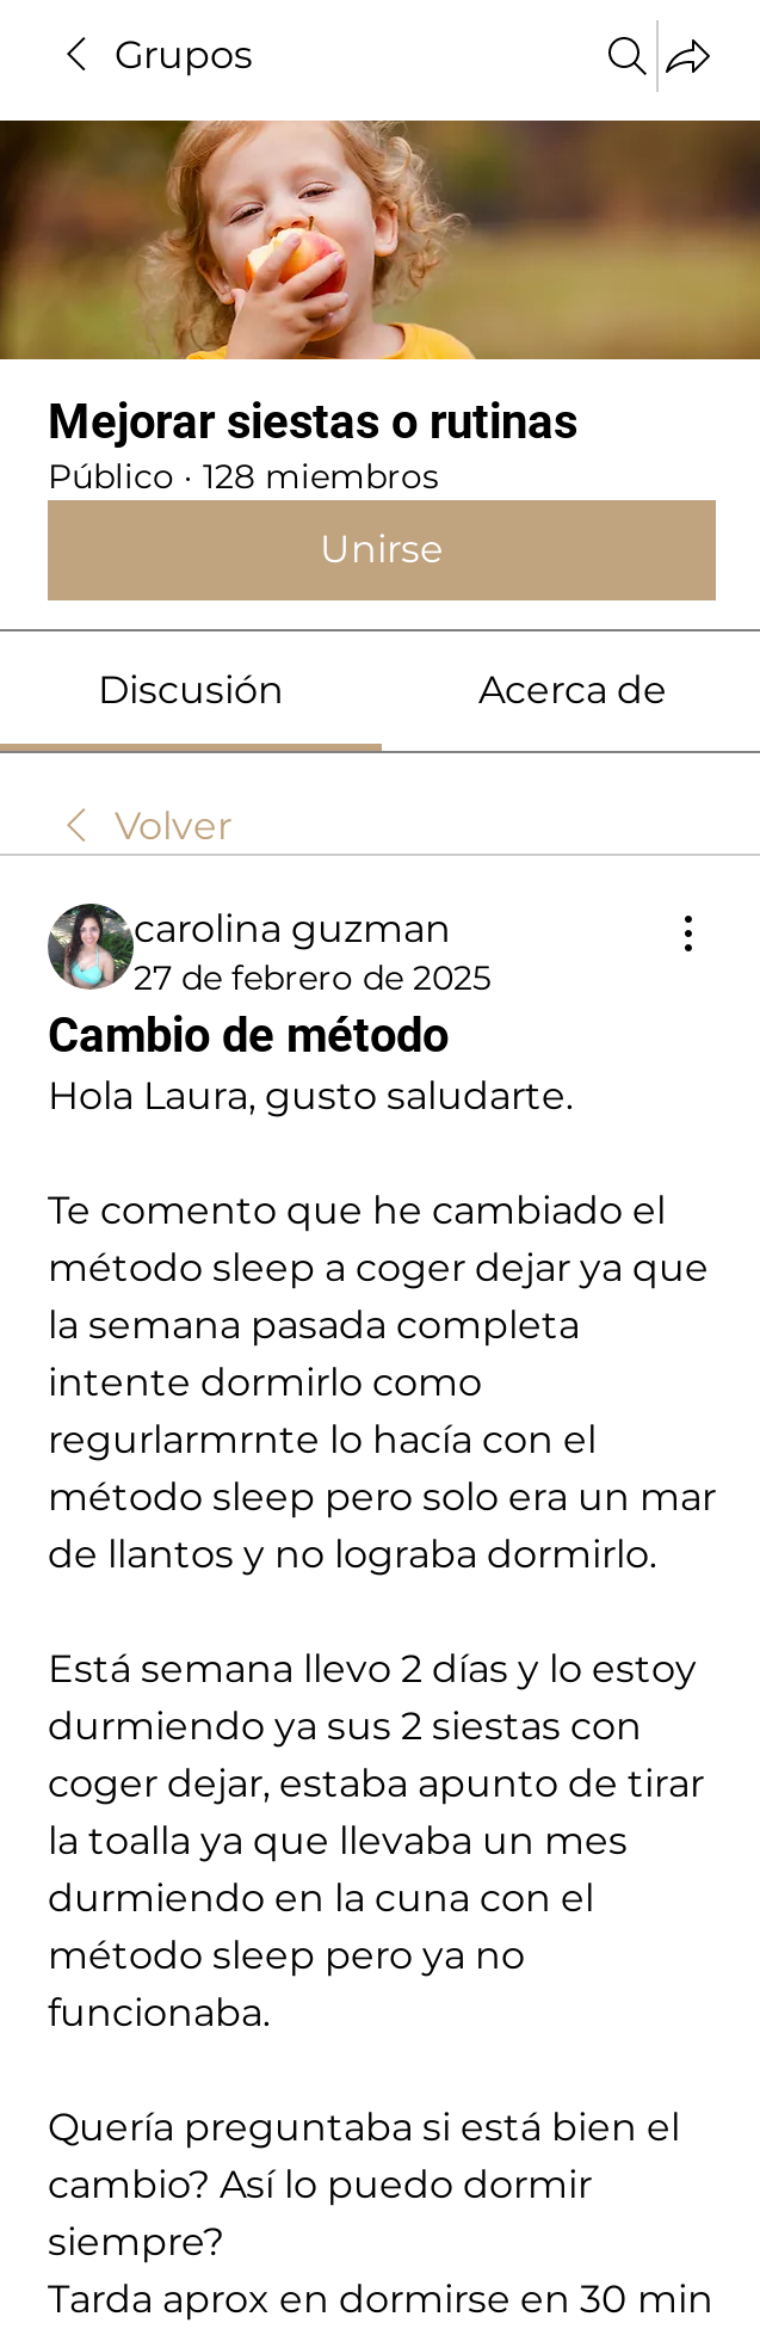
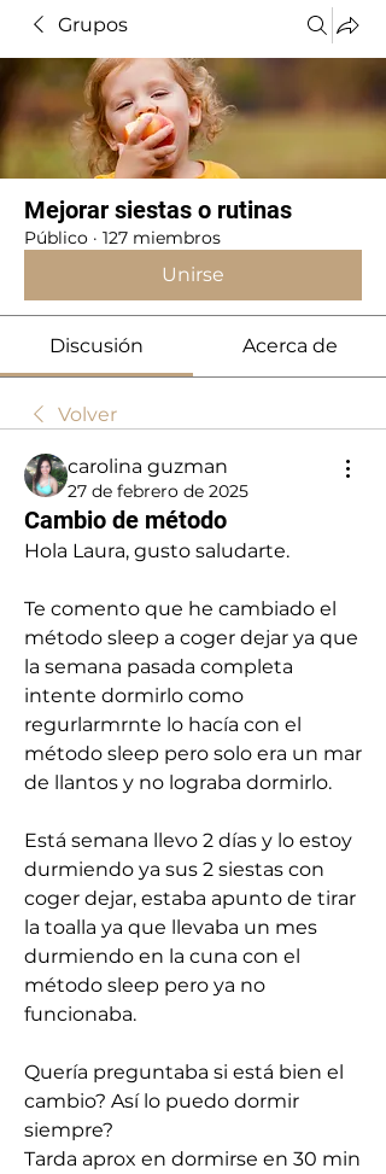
[48,455,439,498] Público · 128 miembros -> [24,227,221,249] Público · 127 miembros

